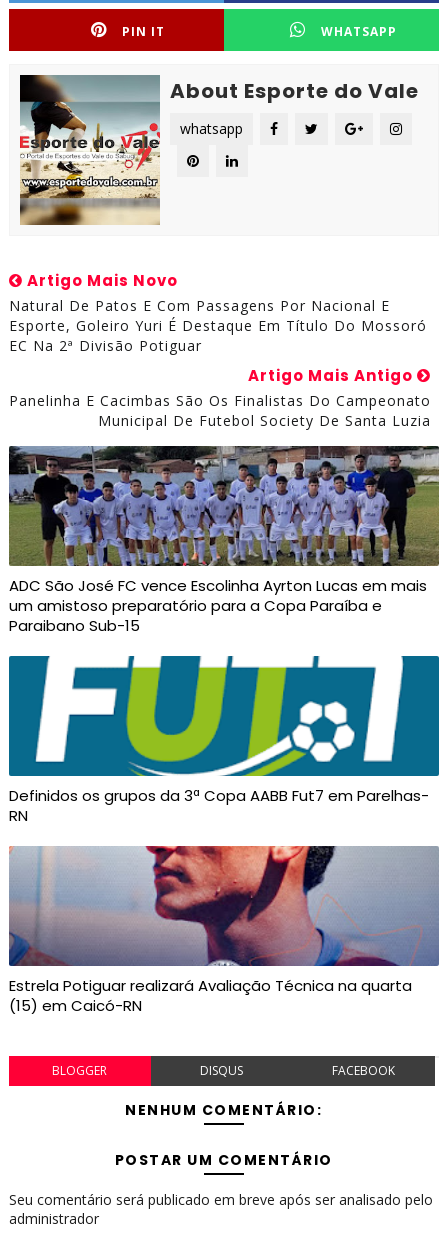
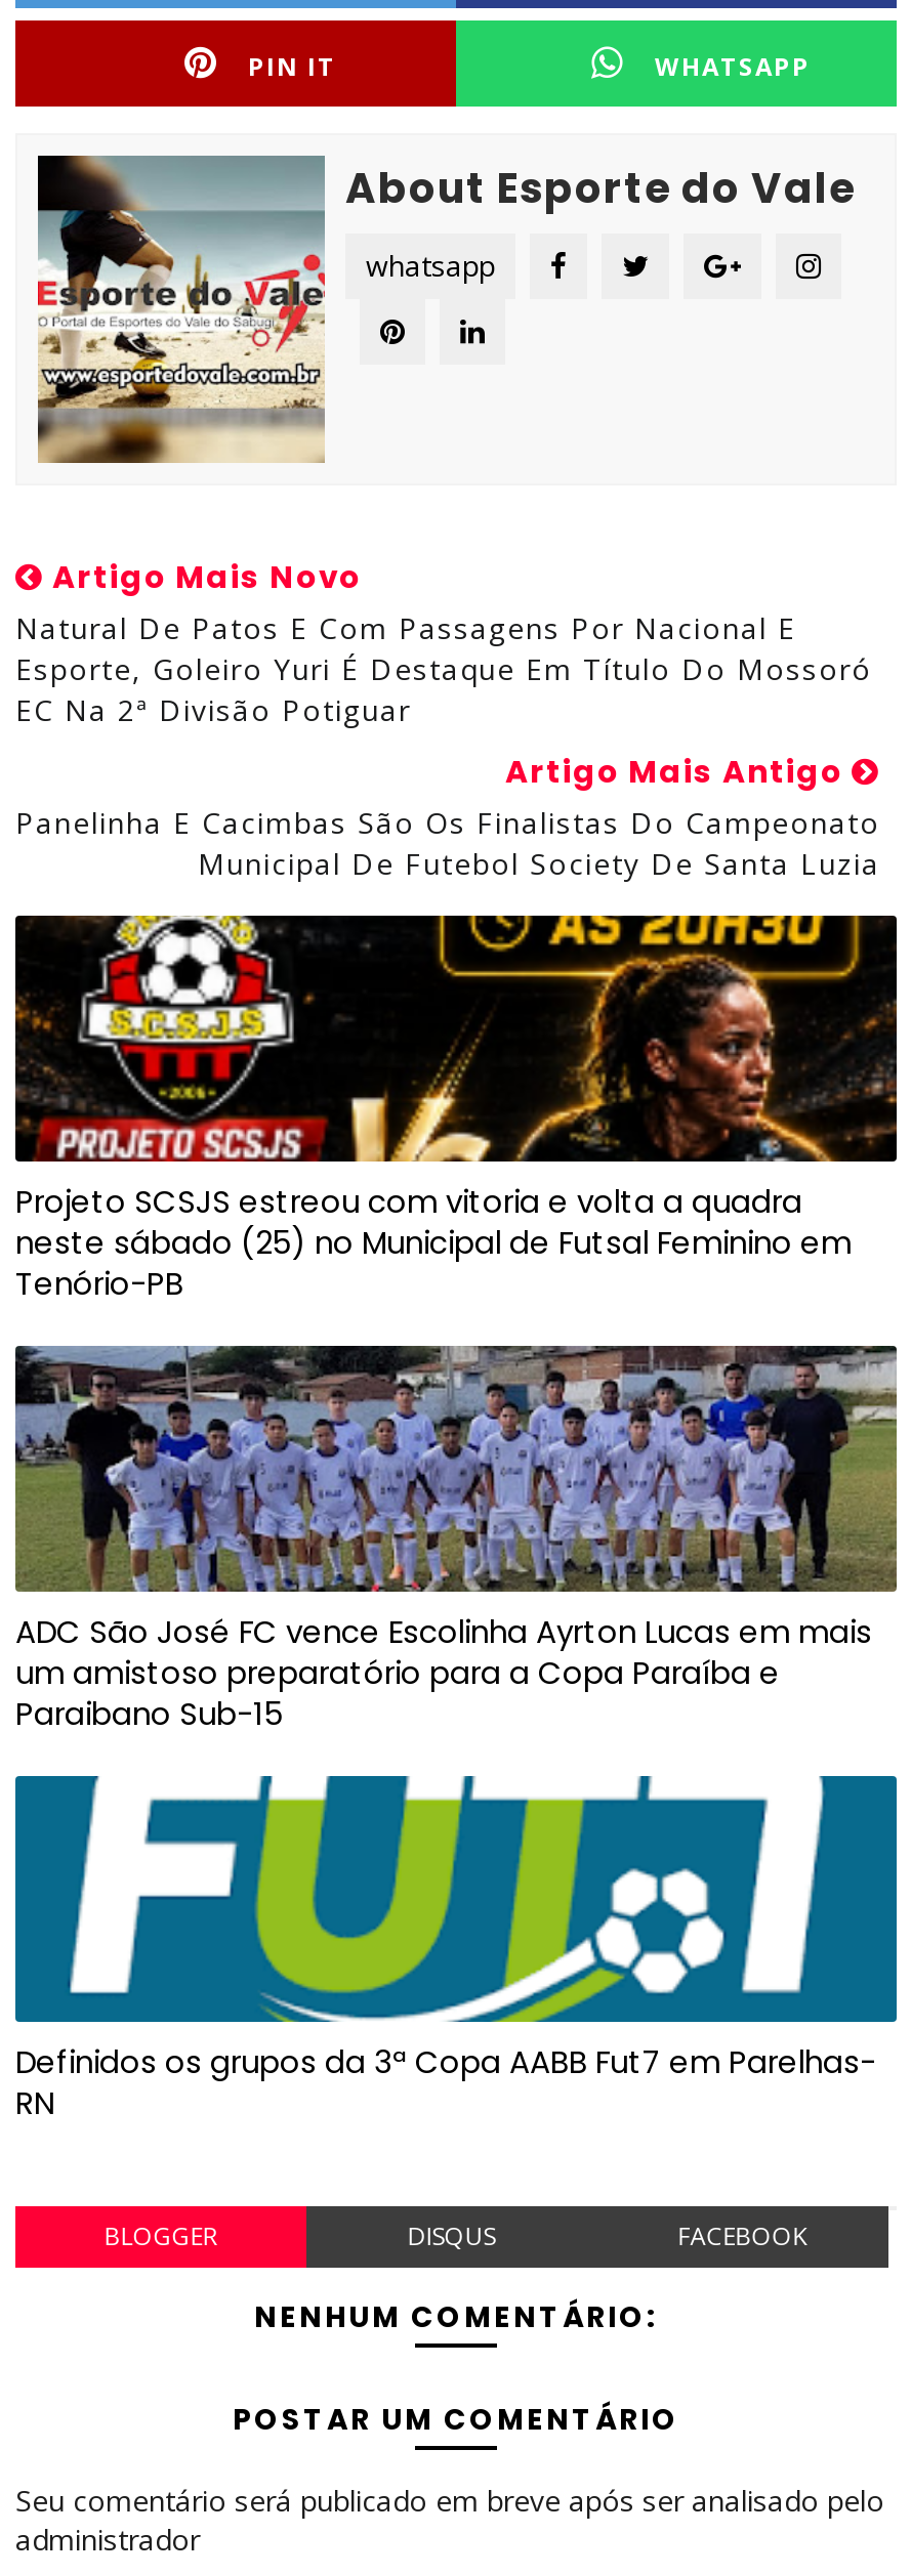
none -> [13,914,899,1305] [image] | Projeto SCSJS estreou com vitoria e volta a quadra | neste sábado (25) no Municipal de Futsal Feminino em | Tenório-PB
moved [8,444,441,826] -> [13,1342,901,2125]: [image] | ADC São José FC vence Escolinha Ayrton Lucas em mais | um amistoso preparatório para a Copa Paraíba e | Paraibano Sub-15 | Definidos os grupos da 3ª Copa AABB Fut7 em Parelhas- | RN
[8,845,439,1016] [image] | Estrela Potiguar realizará Avaliação Técnica na quarta | (15) em Caicó-RN -> none

